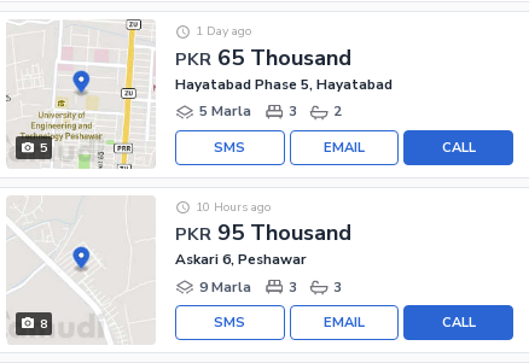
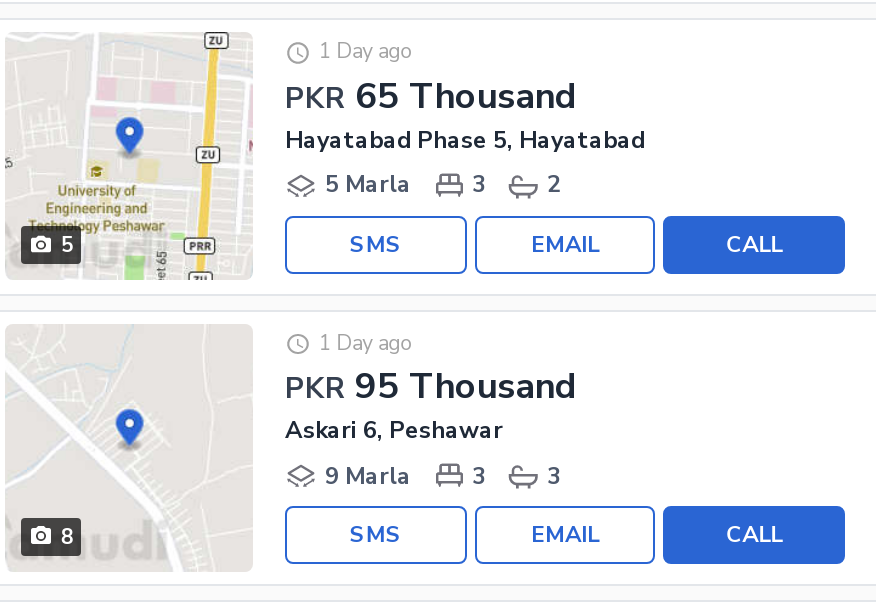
[195,198,270,216] 10 Hours ago -> [318,328,410,358] 1 Day ago

